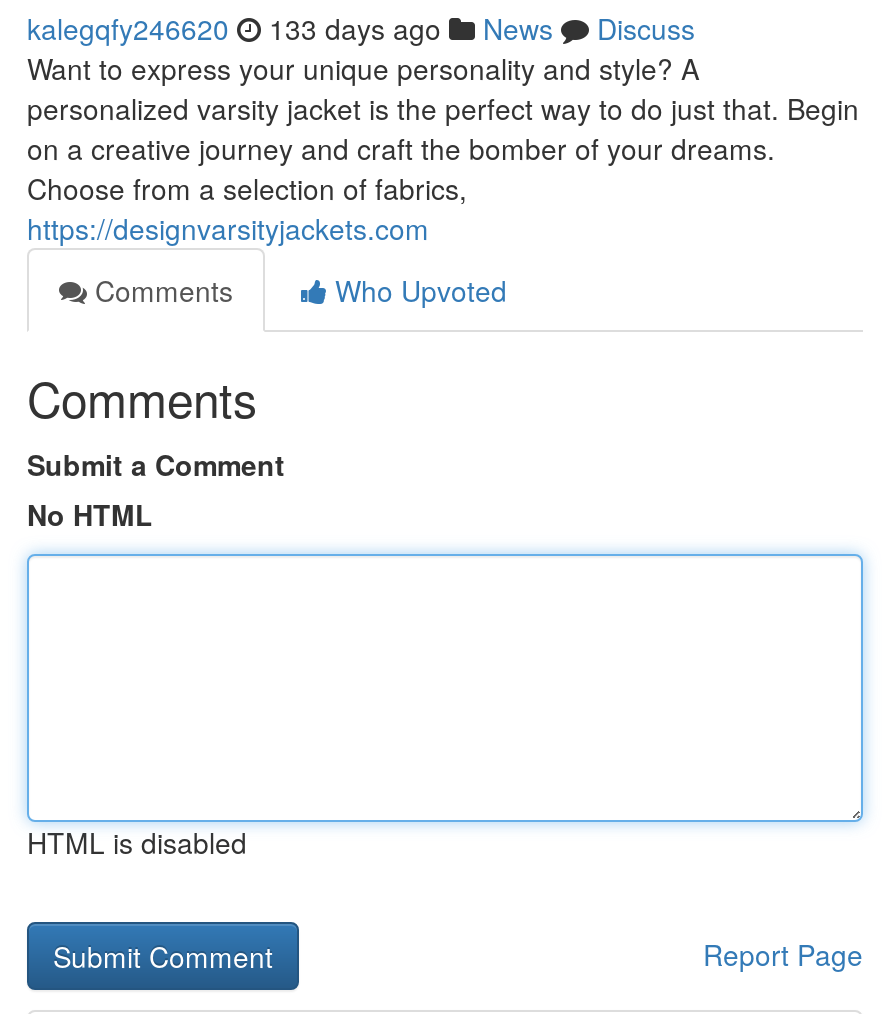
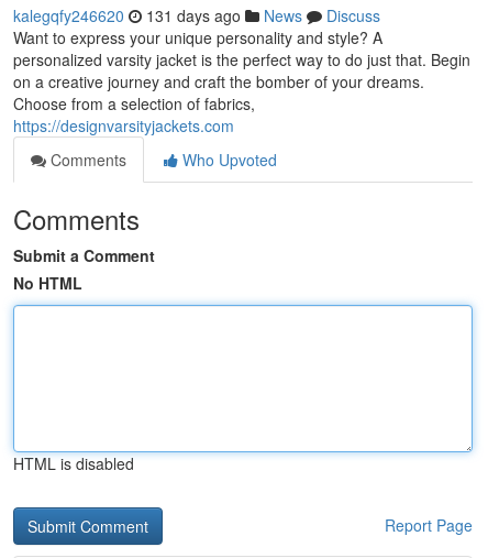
[27,8,695,48] kalegqfy246620 133 days ago News Discuss -> [13,4,380,26] kalegqfy246620 131 days ago News Discuss

